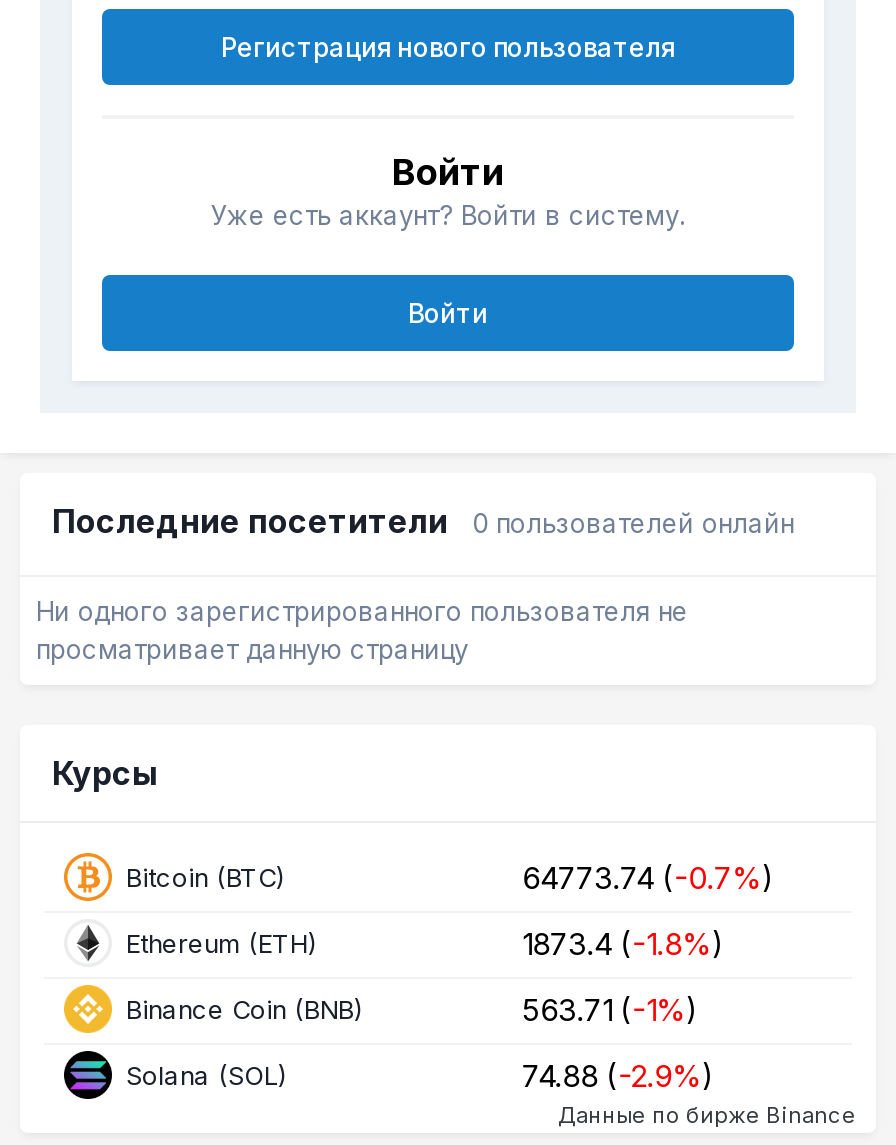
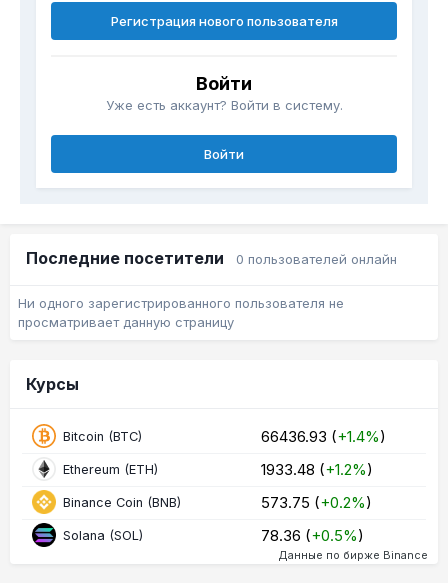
[522,860,774,898] 64773.74 (-0.7%) -> [261,427,386,446] 66436.93 (+1.4%)
[522,926,724,964] 1873.4 (-1.8%) -> [261,460,373,479] 1933.48 (+1.2%)
[522,992,698,1030] 563.71 (-1%) -> [261,493,372,512] 573.75 (+0.2%)
[522,1058,714,1096] 74.88 (-2.9%) -> [261,526,364,545] 78.36 (+0.5%)

